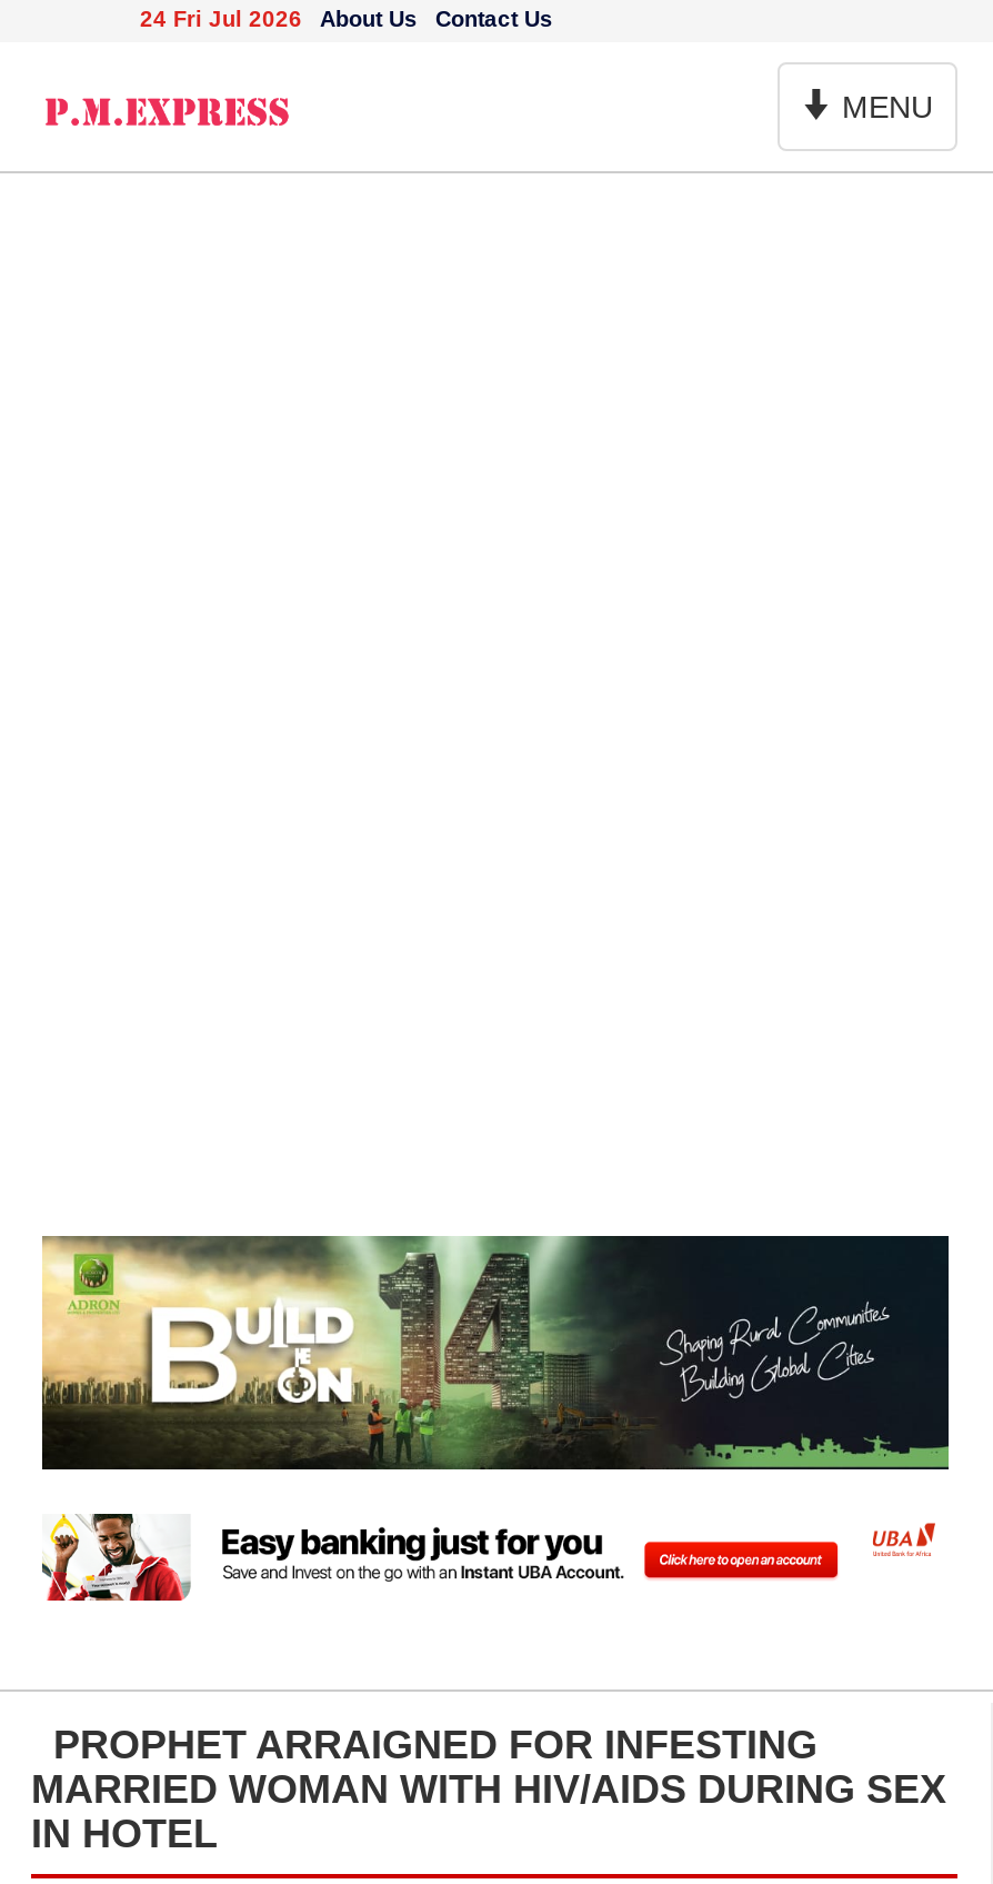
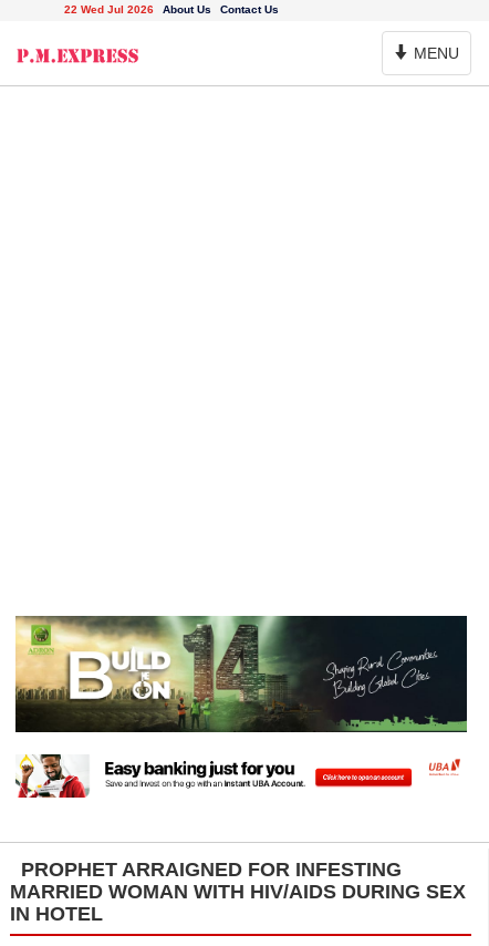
[140,7,553,31] 24 Fri Jul 2026 About Us Contact Us -> [64,3,279,16] 22 Wed Jul 2026 About Us Contact Us

